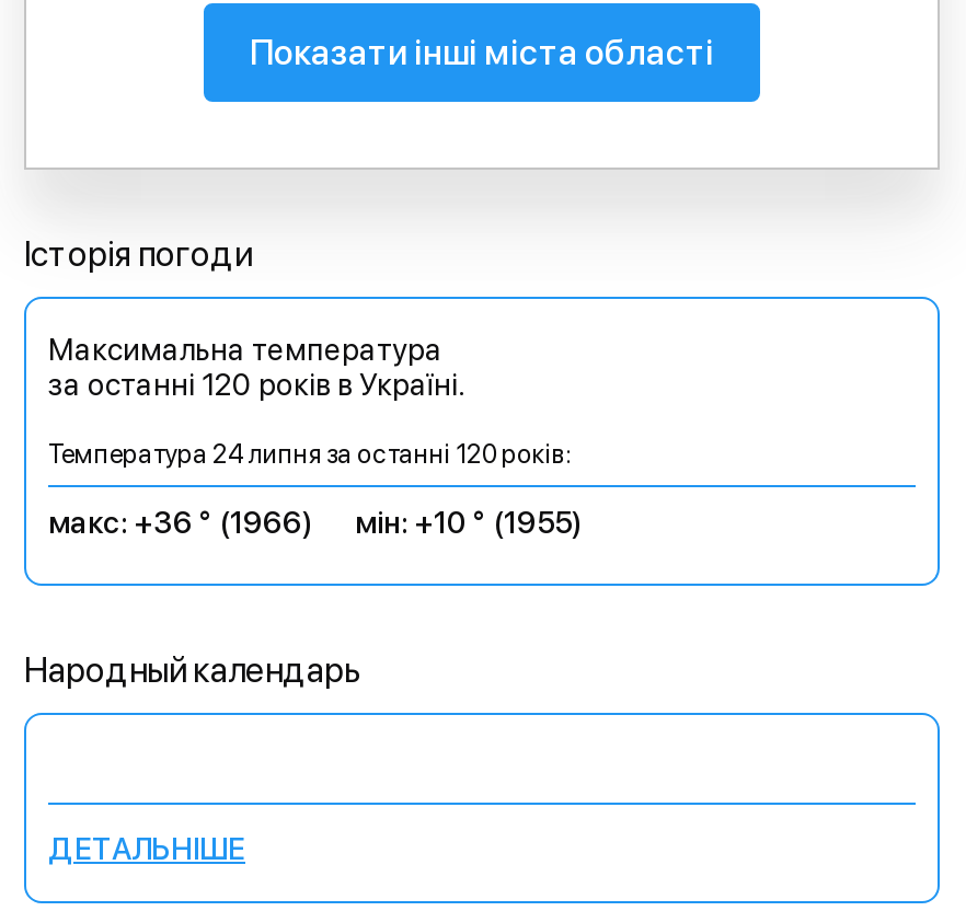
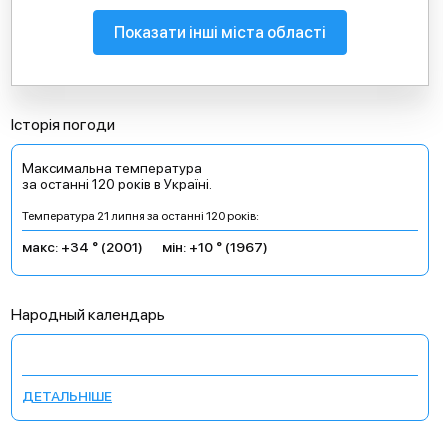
[48,439,572,470] Температура 24 липня за останні 120 років: -> [22,209,259,223] Температура 21 липня за останні 120 років:
[48,505,313,540] макс: +36 ° (1966) -> [22,239,143,255] макс: +34 ° (2001)
[355,505,583,540] мін: +10 ° (1955) -> [162,239,268,255] мін: +10 ° (1967)

